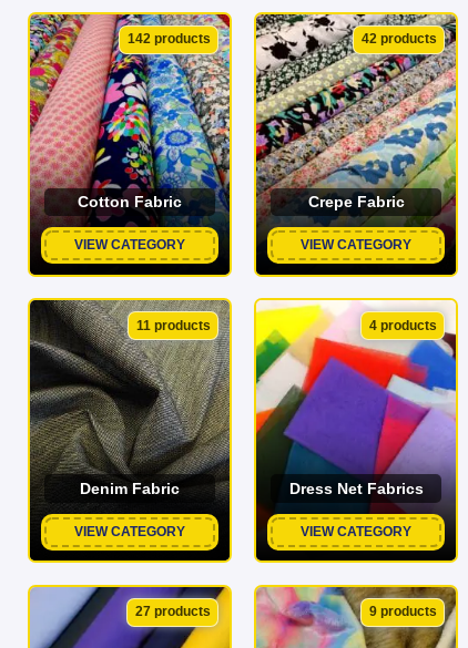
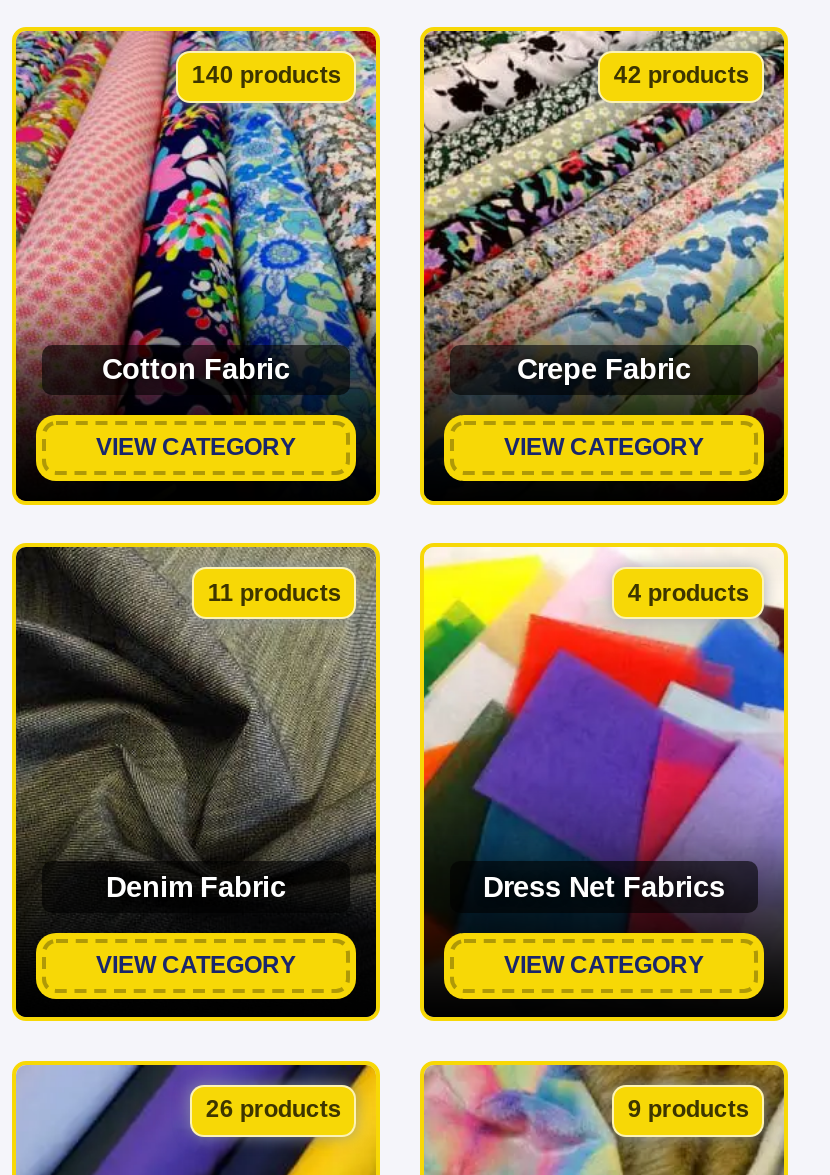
[127,31,210,47] 142 products -> [192,61,342,89] 140 products
[135,604,210,620] 27 products -> [206,1096,342,1124] 26 products

